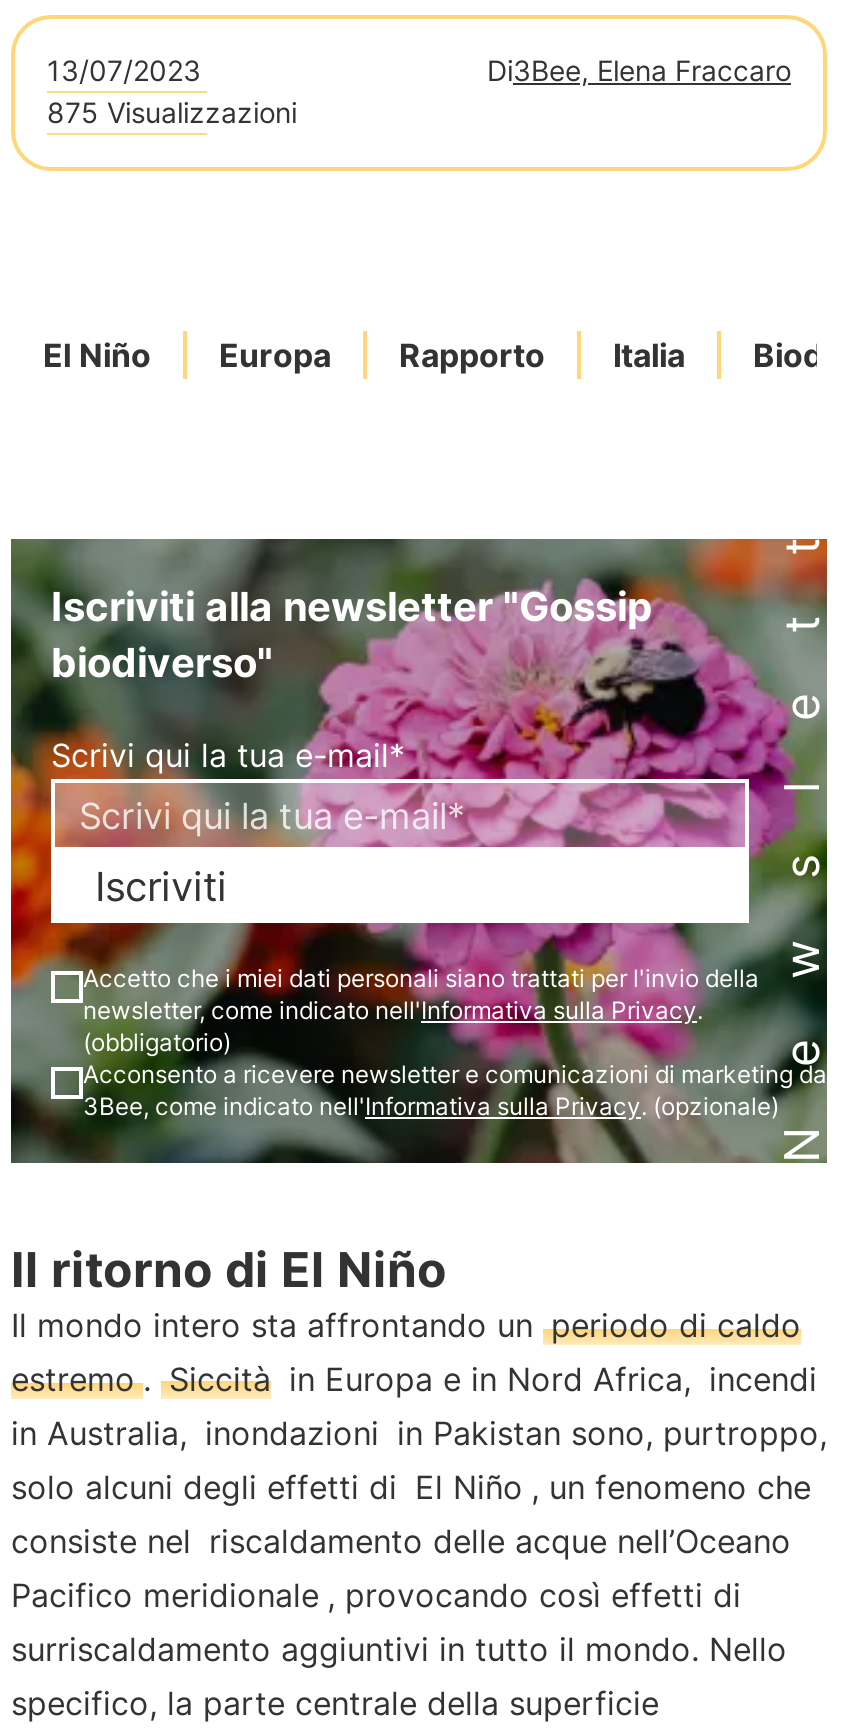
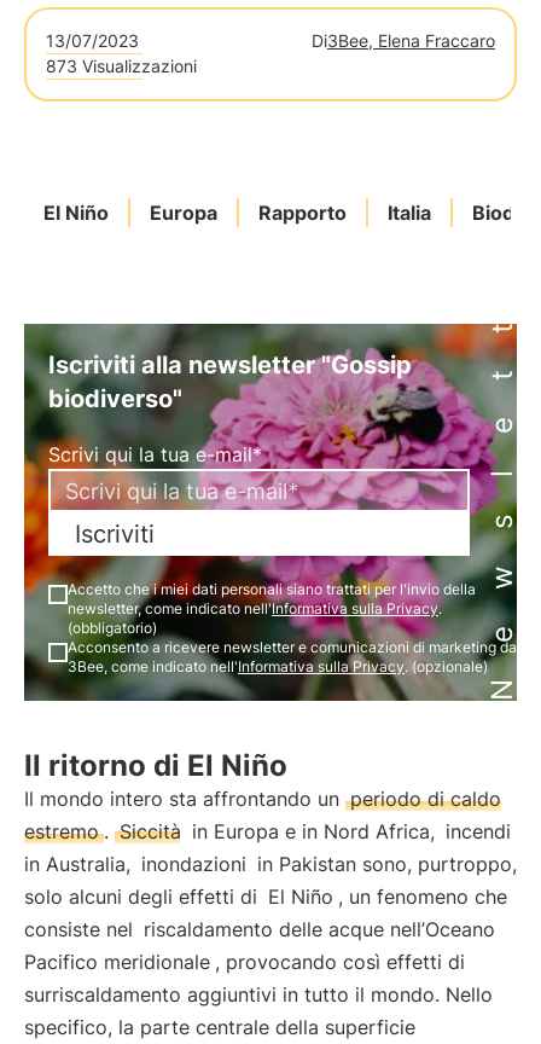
[47,95,297,129] 875 Visualizzazioni -> [46,56,197,76] 873 Visualizzazioni

